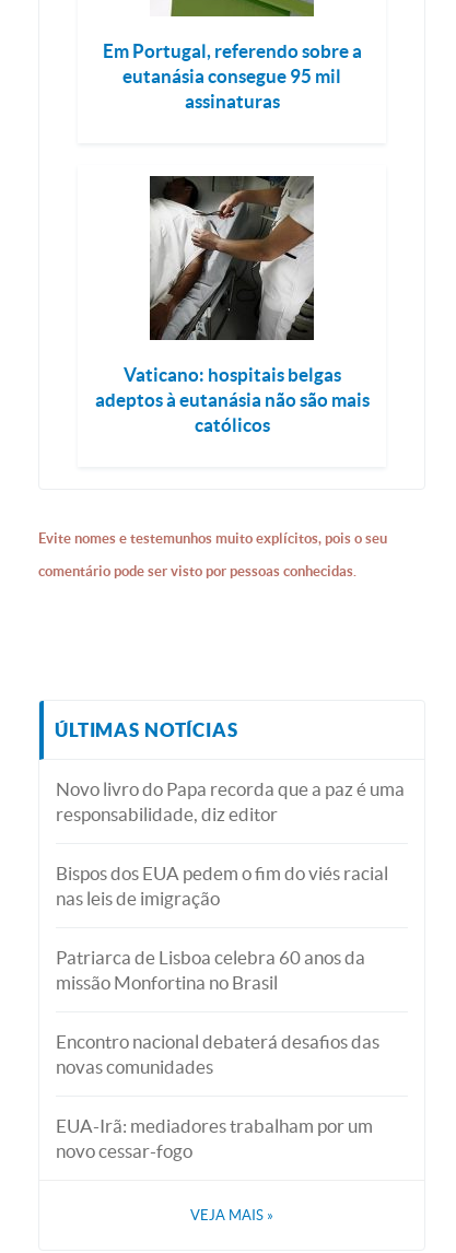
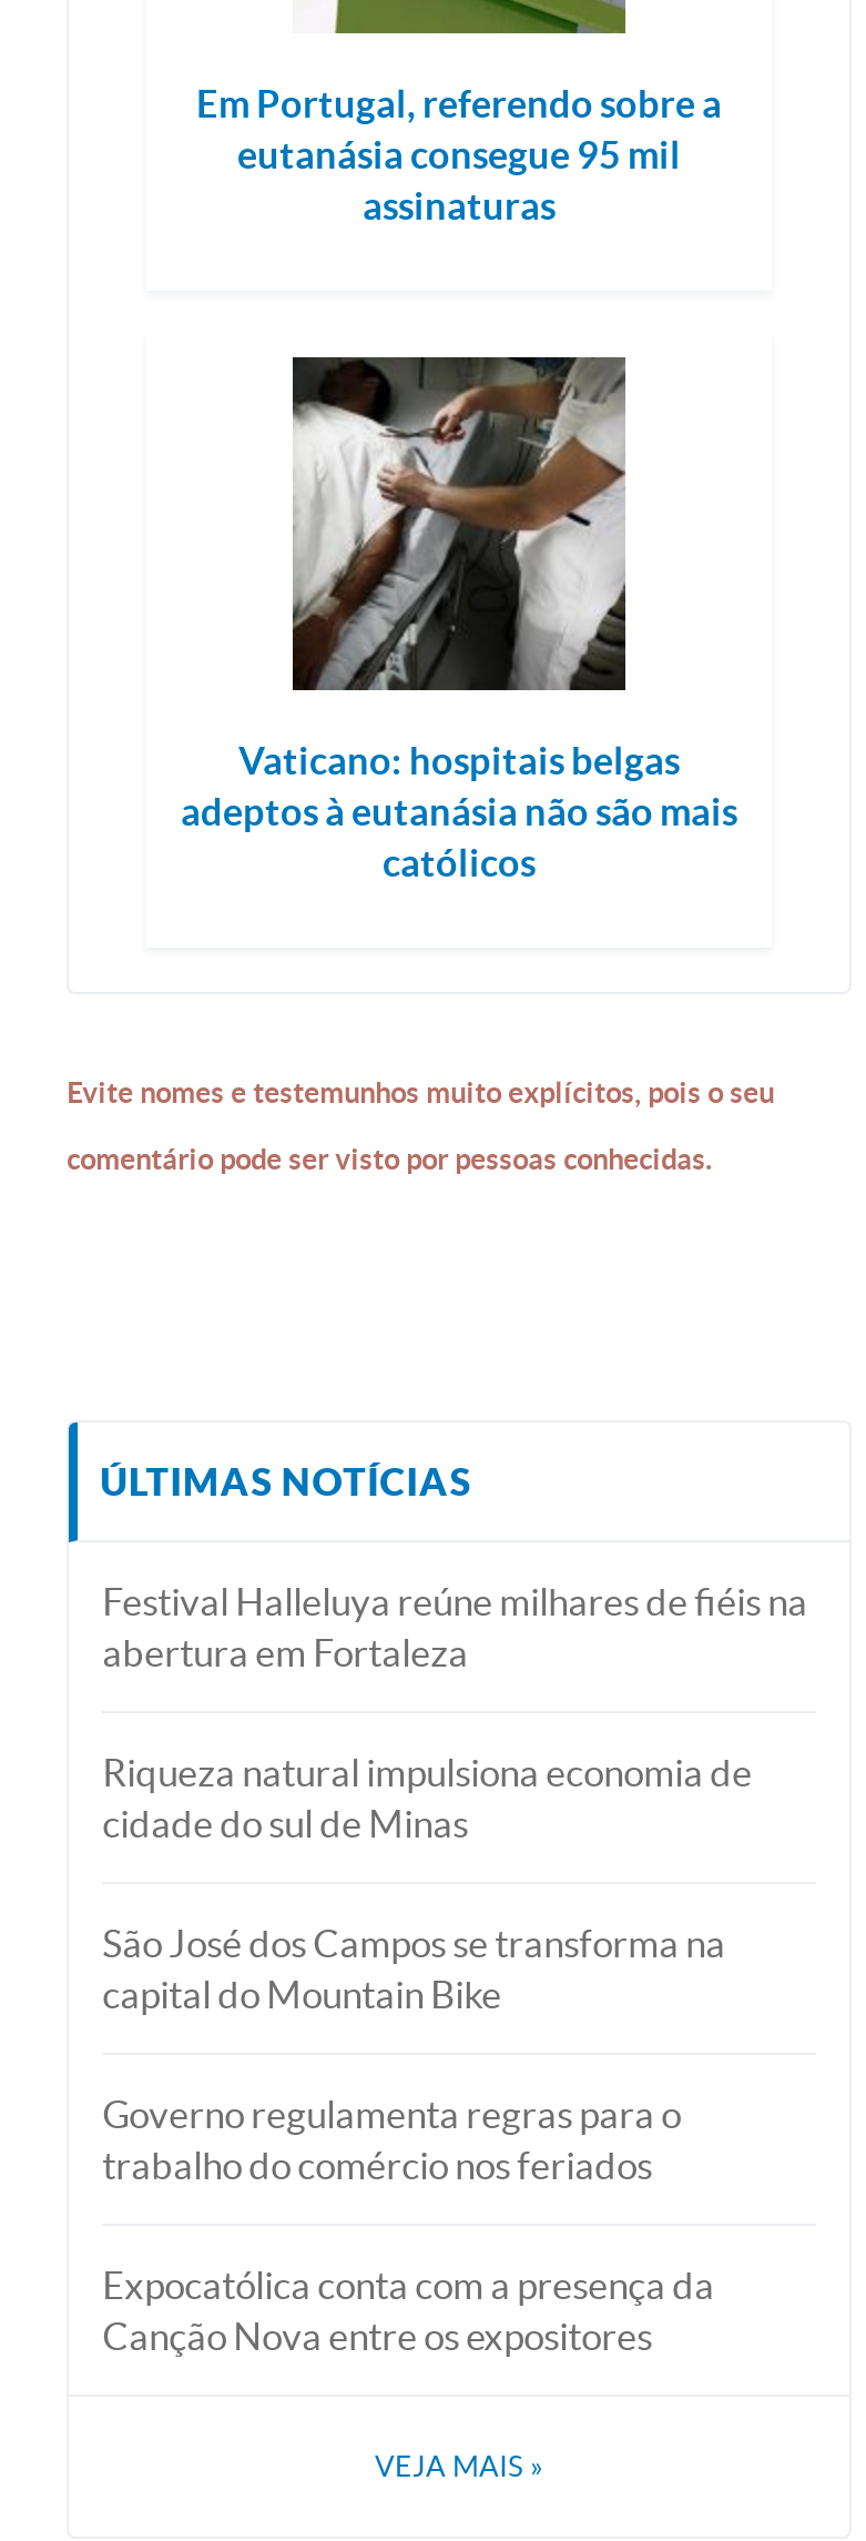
[56,779,405,825] Novo livro do Papa recorda que a paz é uma | responsabilidade, diz editor -> [102,1581,807,1674] Festival Halleluya reúne milhares de fiéis na | abertura em Fortaleza
[56,863,388,909] Bispos dos EUA pedem o fim do viés racial | nas leis de imigração -> [102,1752,752,1845] Riqueza natural impulsiona economia de | cidade do sul de Minas
[56,947,365,993] Patriarca de Lisboa celebra 60 anos da | missão Monfortina no Brasil -> [102,1923,725,2016] São José dos Campos se transforma na | capital do Mountain Bike
[56,1031,380,1077] Encontro nacional debaterá desafios das | novas comunidades -> [102,2094,681,2187] Governo regulamenta regras para o | trabalho do comércio nos feriados
[56,1116,373,1162] EUA-Irã: mediadores trabalham por um | novo cessar-fogo -> [102,2264,714,2358] Expocatólica conta com a presença da | Canção Nova entre os expositores

